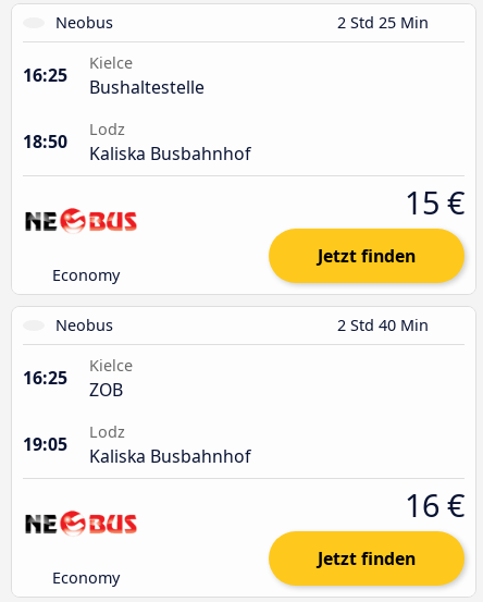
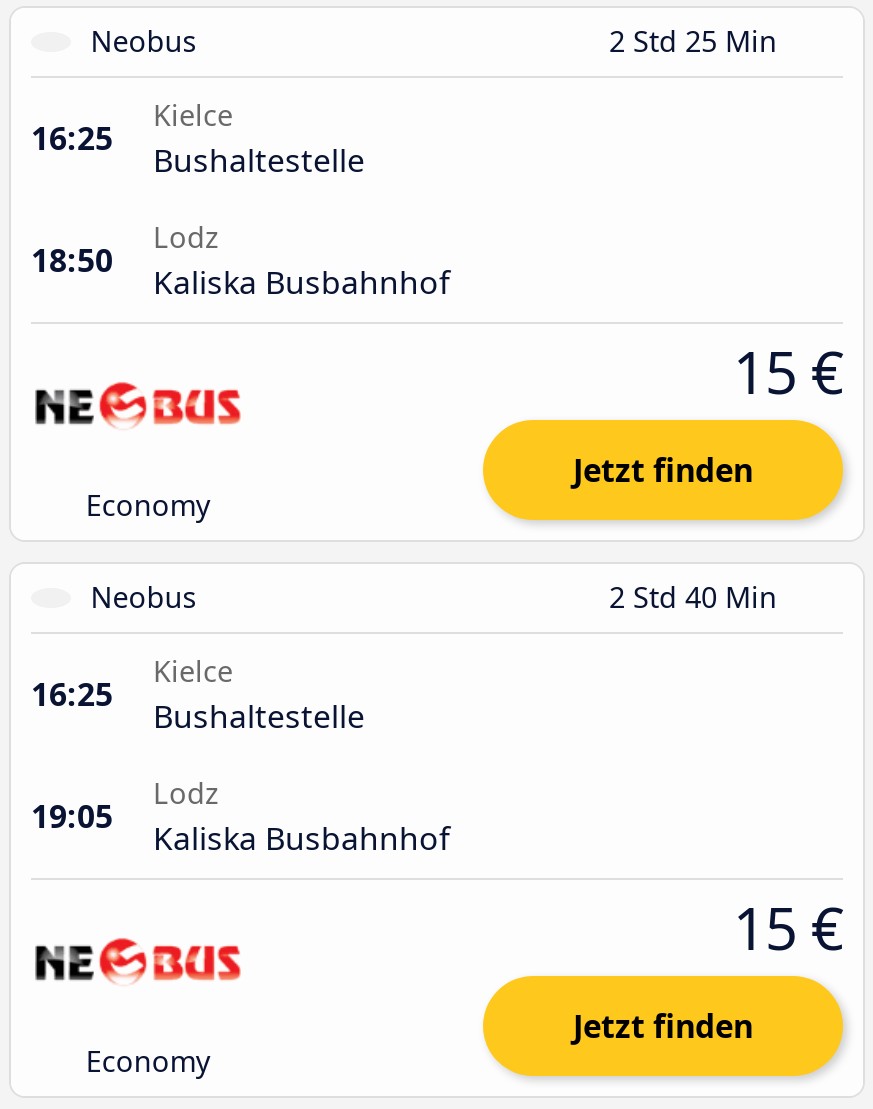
[89,378,123,401] ZOB -> [153,694,365,738] Bushaltestelle
[405,483,465,526] 16 € -> [733,888,843,966] 15 €

